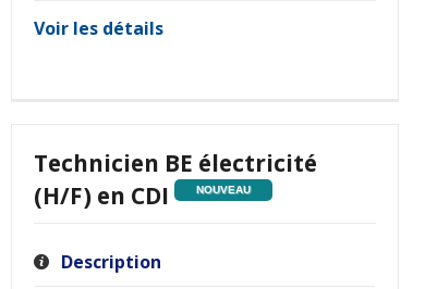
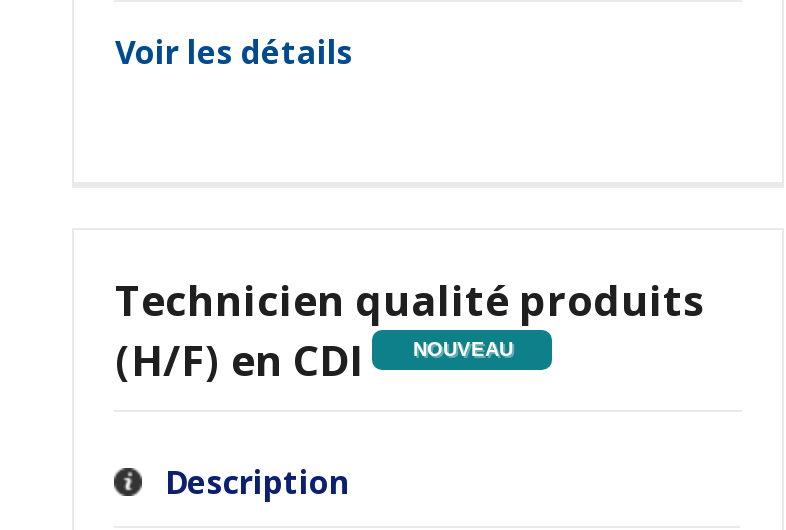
[34,148,318,178] Technicien BE électricité -> [115,272,705,328] Technicien qualité produits

